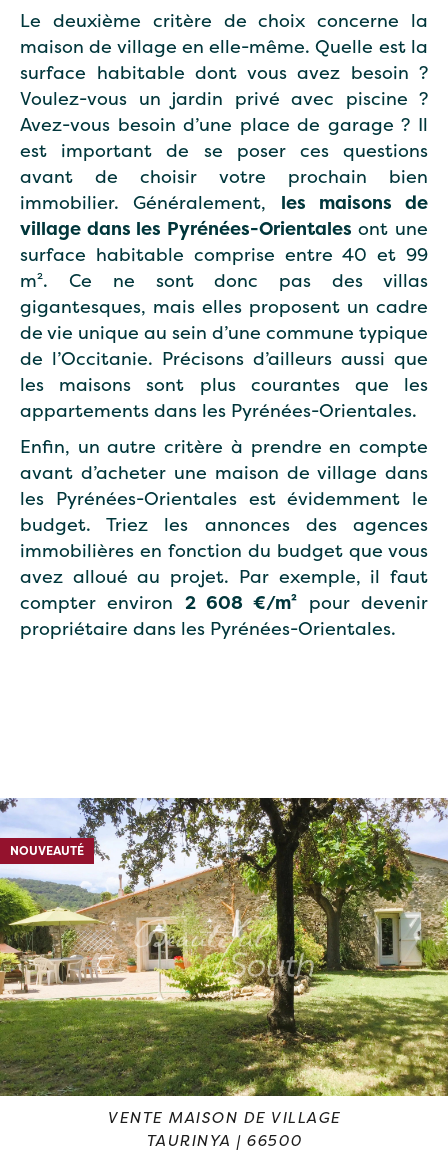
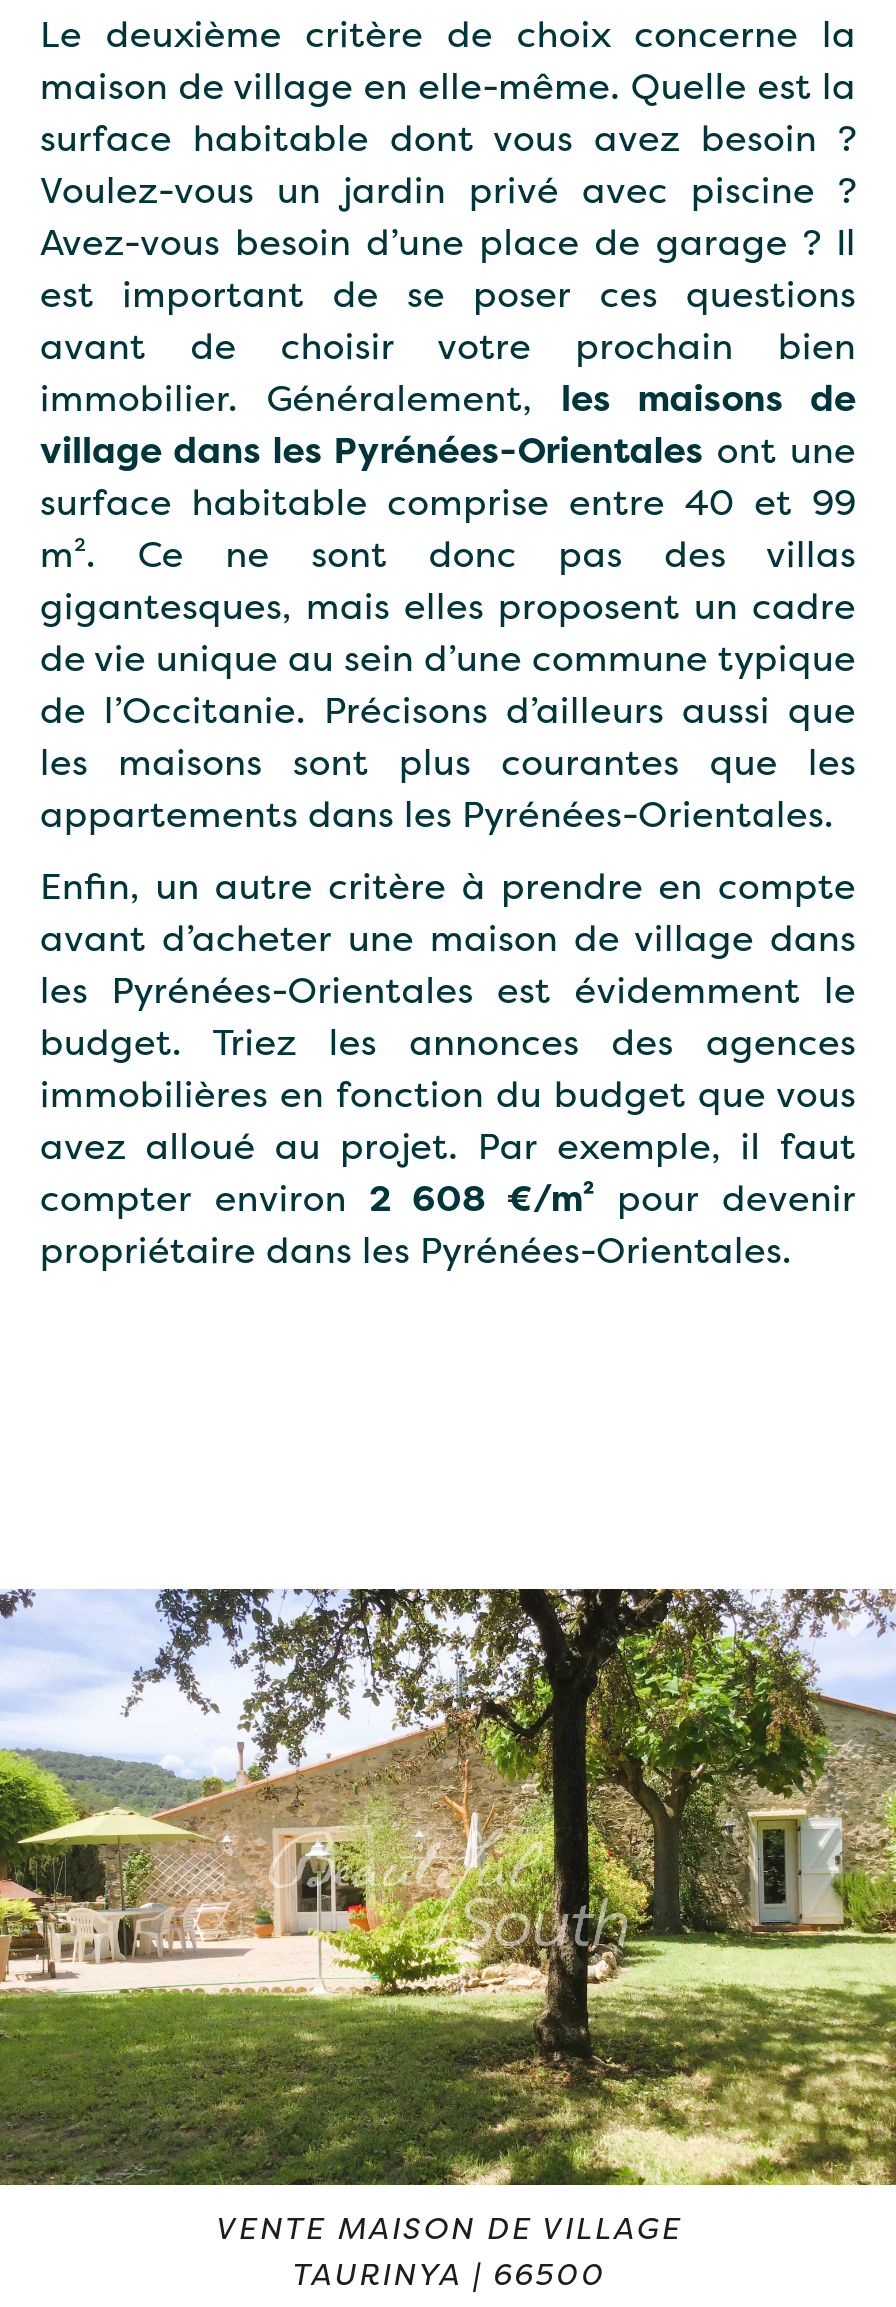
[10,842,84,859] NOUVEAUTÉ -> none

